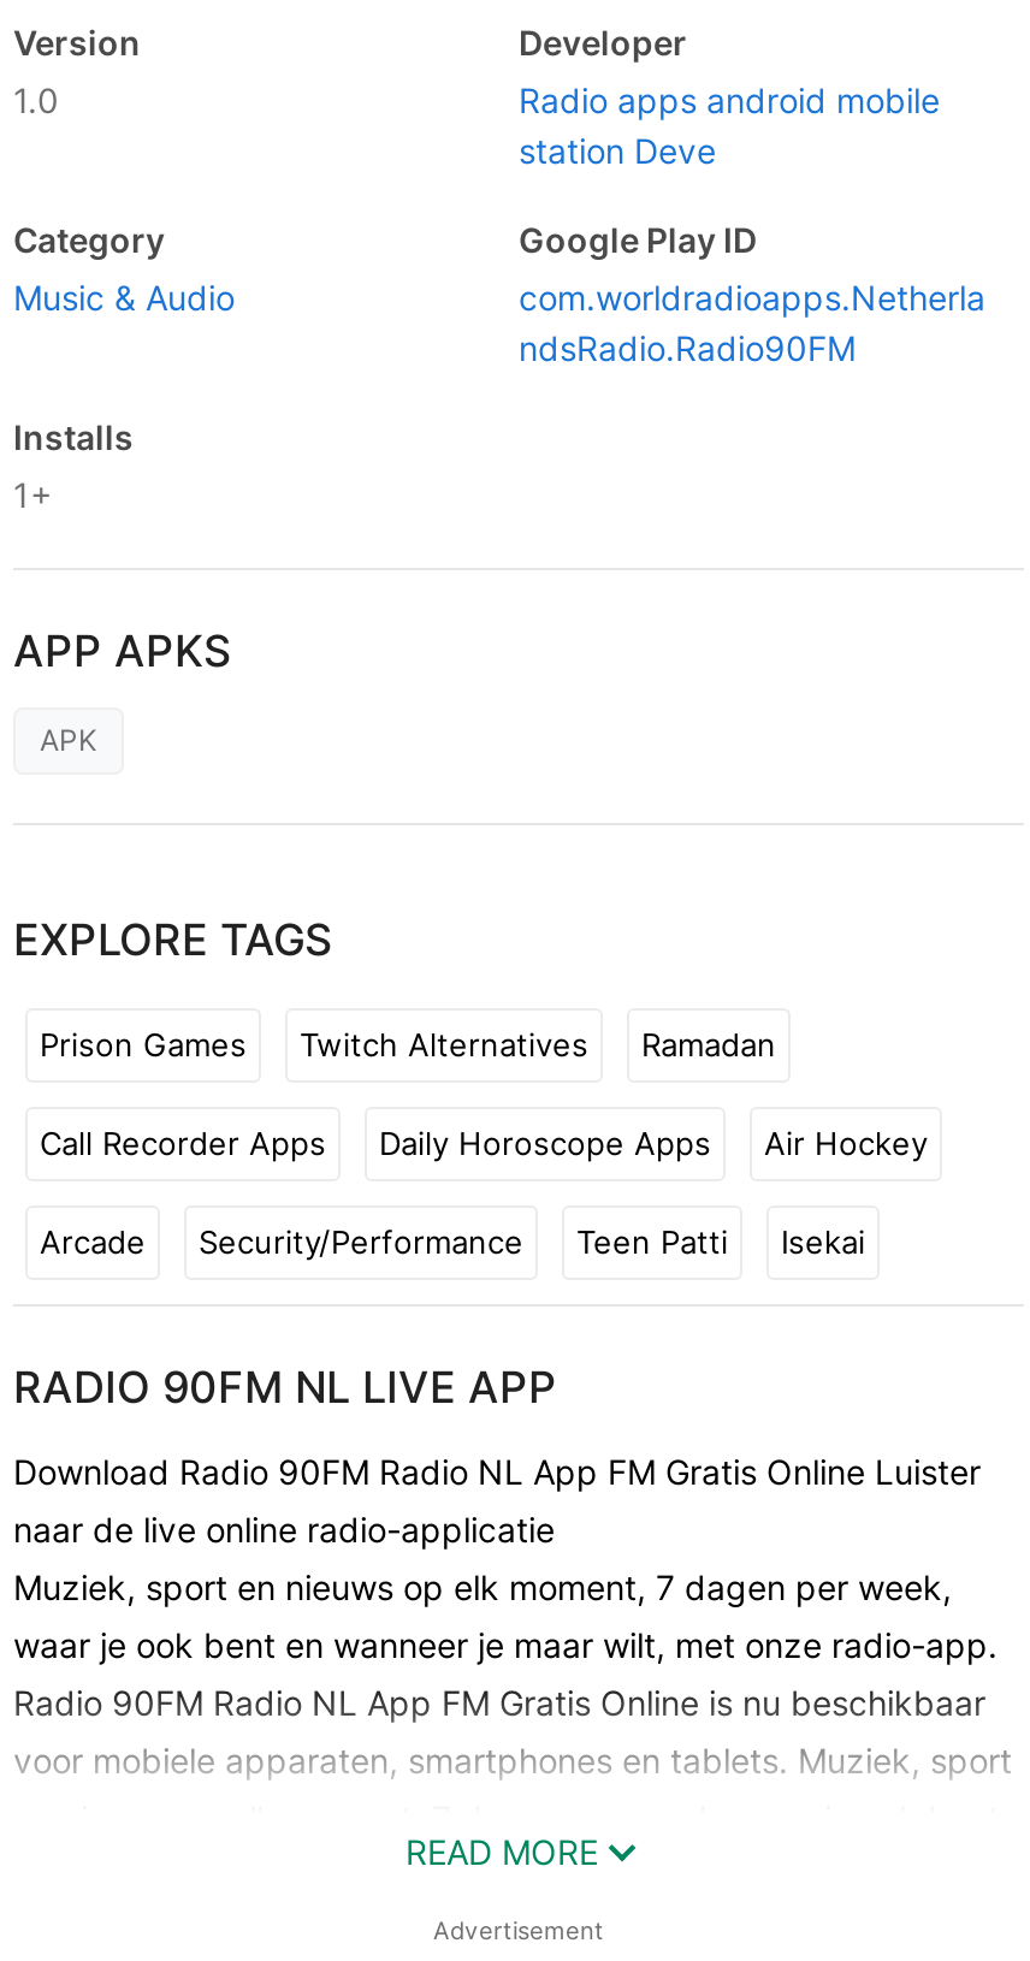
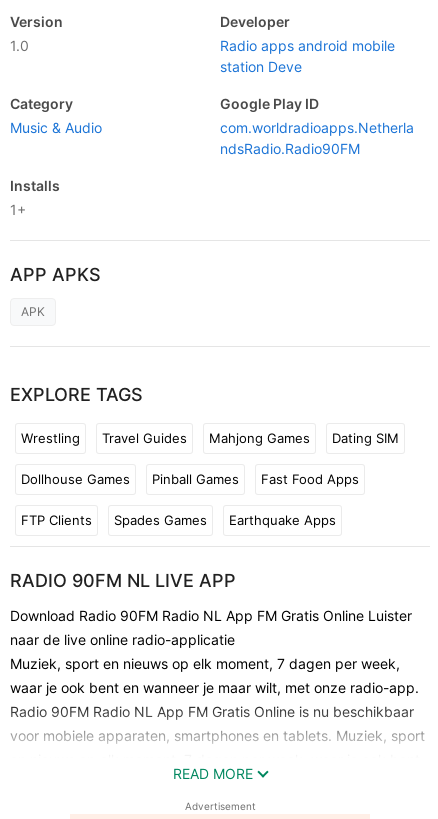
[40,1024,776,1062] Prison Games | Twitch Alternatives | Ramadan -> [21,429,399,445] Wrestling | Travel Guides | Mahjong Games | Dating SIM
[40,1122,928,1161] Call Recorder Apps | Daily Horoscope Apps | Air Hockey -> [21,470,359,486] Dollhouse Games | Pinball Games | Fast Food Apps
[40,1221,865,1260] Arcade | Security/Performance | Teen Patti | Isekai -> [21,511,336,527] FTP Clients | Spades Games | Earthquake Apps

